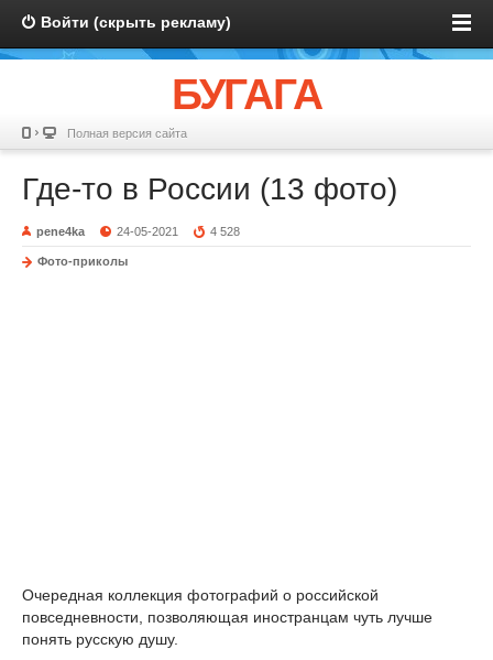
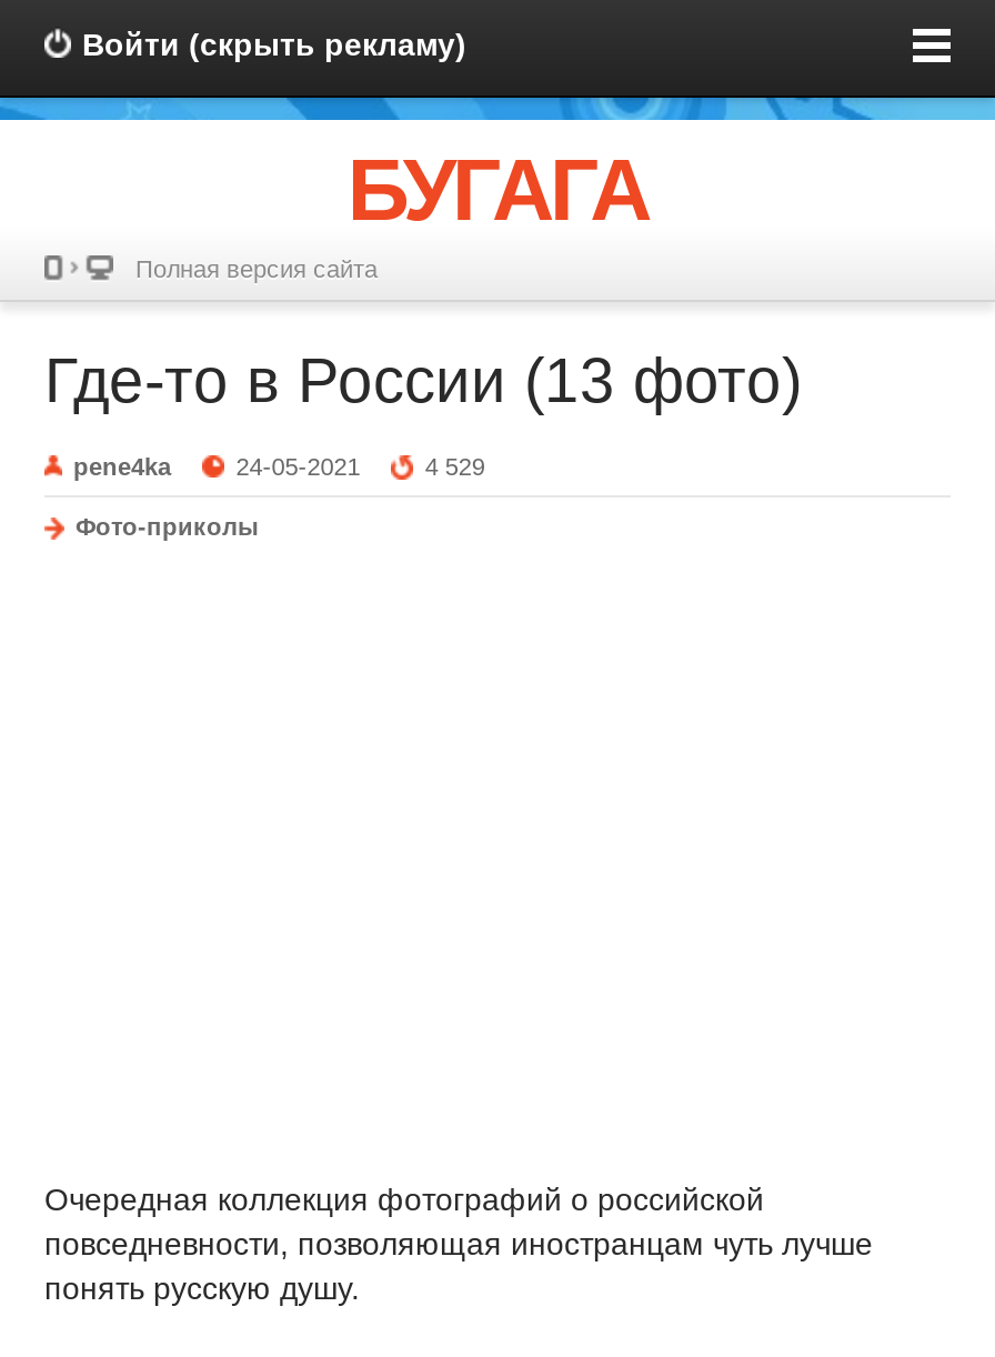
[211,225,240,238] 4 528 -> [425,453,485,480] 4 529

